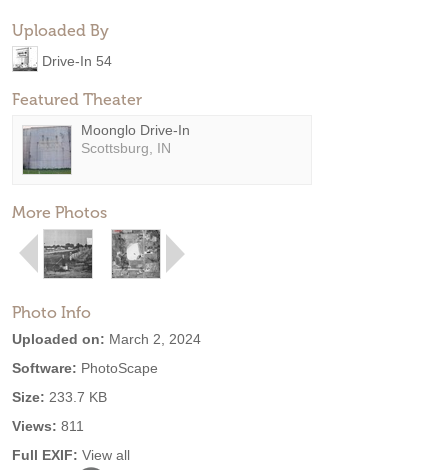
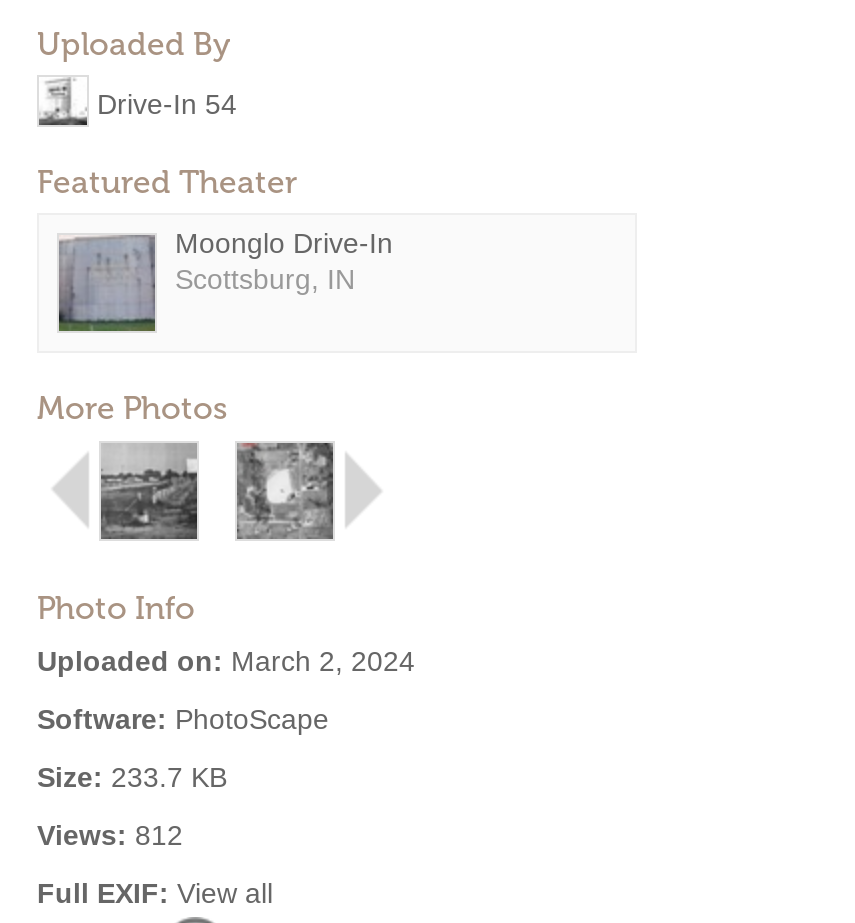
[12,418,84,434] Views: 811 -> [37,819,183,851] Views: 812

